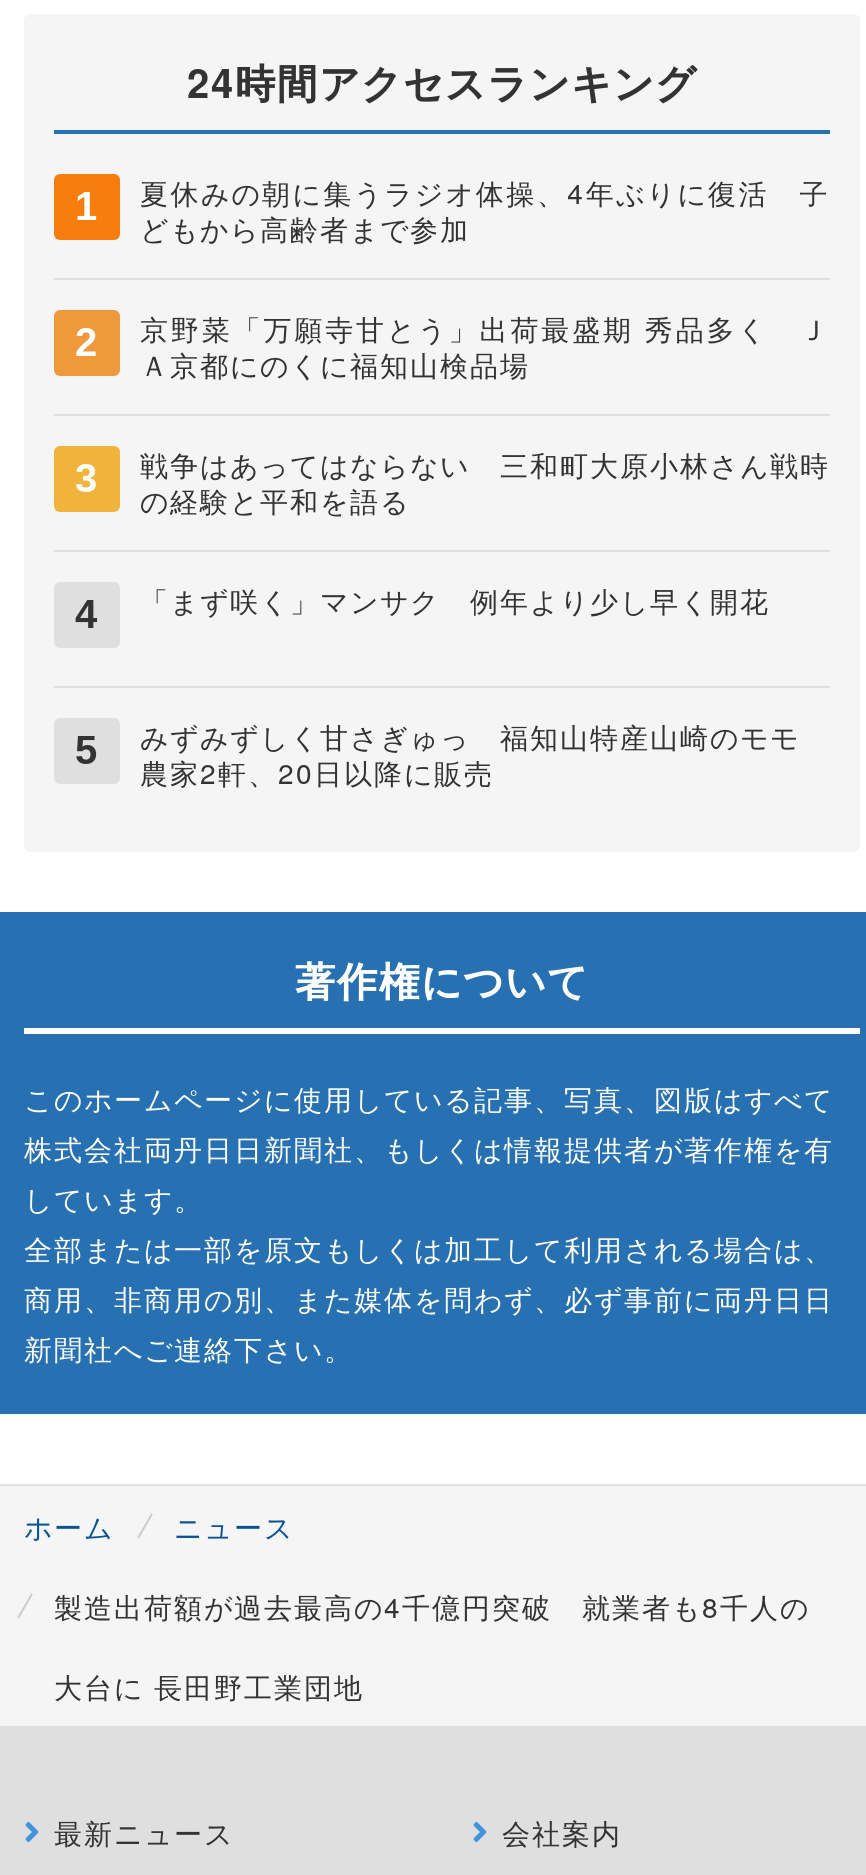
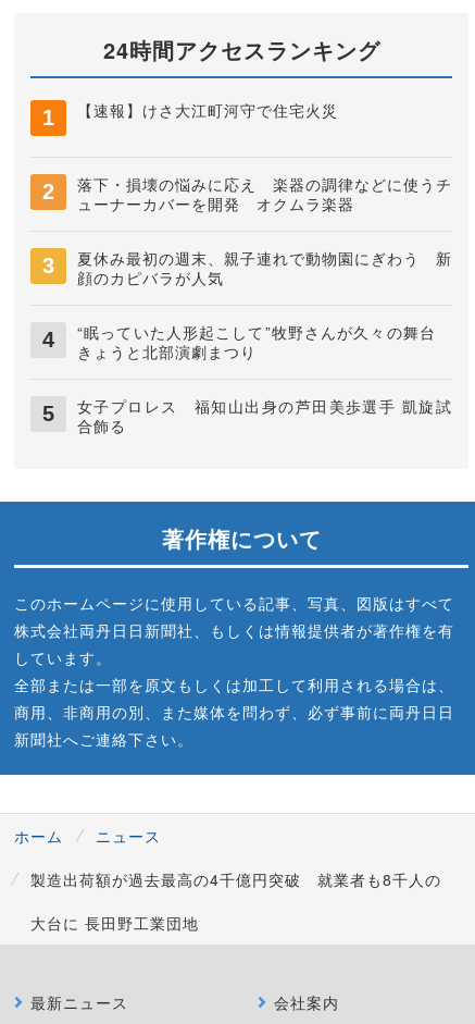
[140,173,830,249] 夏休みの朝に集うラジオ体操、4年ぶりに復活 子 | どもから高齢者まで参加 -> [77,99,338,121] 【速報】けさ大江町河守で住宅火災
[140,309,830,385] 京野菜「万願寺甘とう」出荷最盛期 秀品多く Ｊ | Ａ京都にのくに福知山検品場 -> [77,173,452,215] 落下・損壊の悩みに応え 楽器の調律などに使うチ | ューナーカバーを開発 オクムラ楽器
[140,445,830,521] 戦争はあってはならない 三和町大原小林さん戦時 | の経験と平和を語る -> [77,247,452,289] 夏休み最初の週末、親子連れで動物園にぎわう 新 | 顔のカピバラが人気
[140,581,770,621] 「まず咲く」マンサク 例年より少し早く開花 -> [77,321,452,363] “眠っていた人形起こして”牧野さんが久々の舞台 | きょうと北部演劇まつり
[140,717,830,793] みずみずしく甘さぎゅっ 福知山特産山崎のモモ | 農家2軒、20日以降に販売 -> [77,395,452,437] 女子プロレス 福知山出身の芦田美歩選手 凱旋試 | 合飾る

